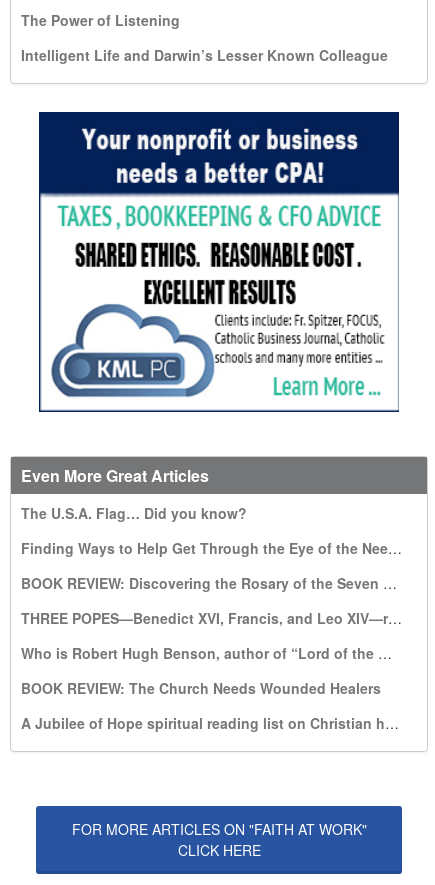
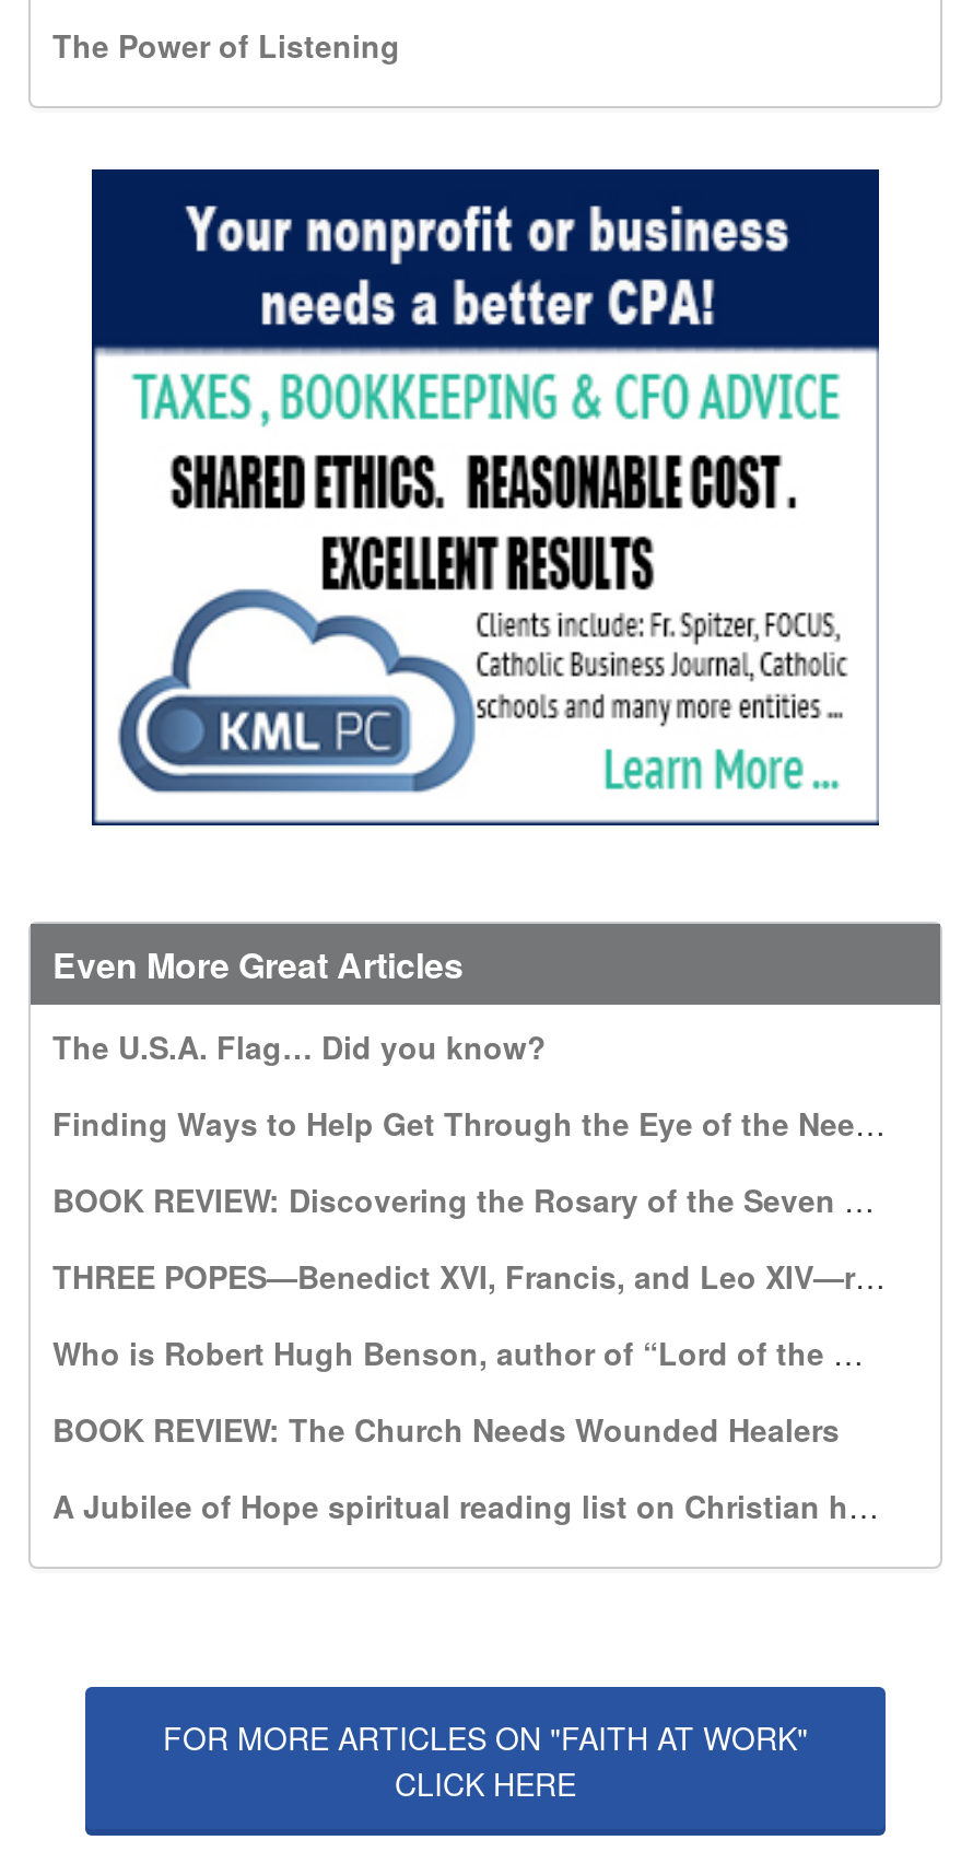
[21,45,388,65] Intelligent Life and Darwin’s Lesser Known Colleague -> none

